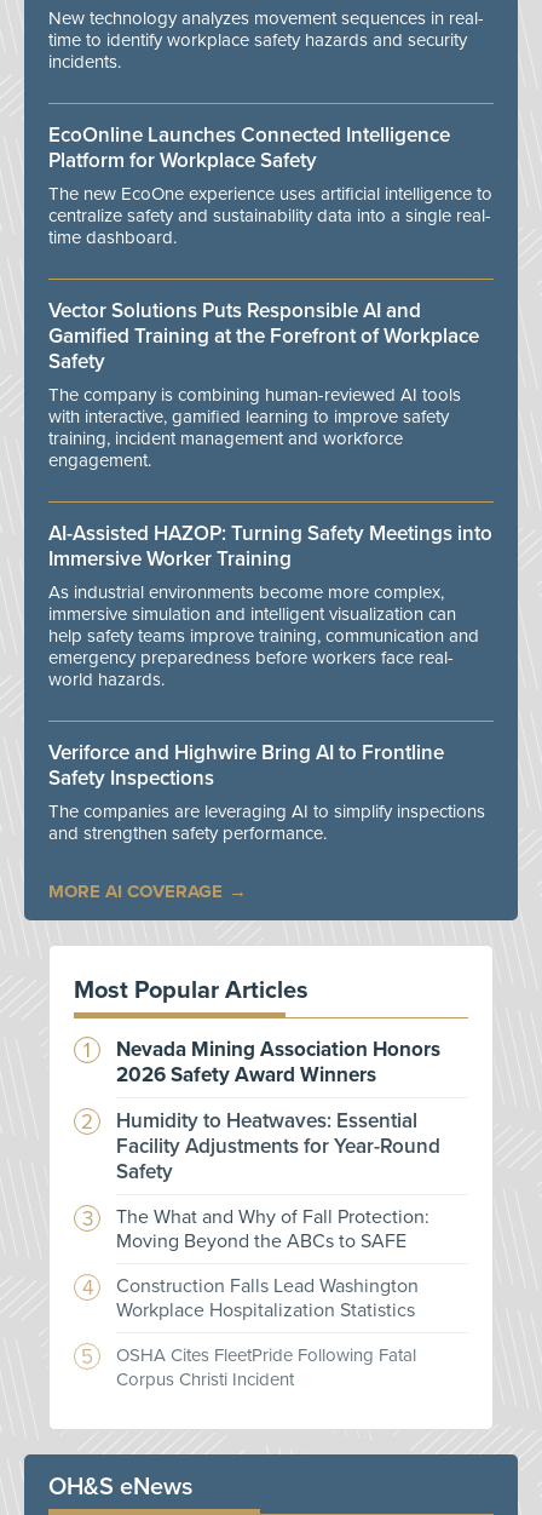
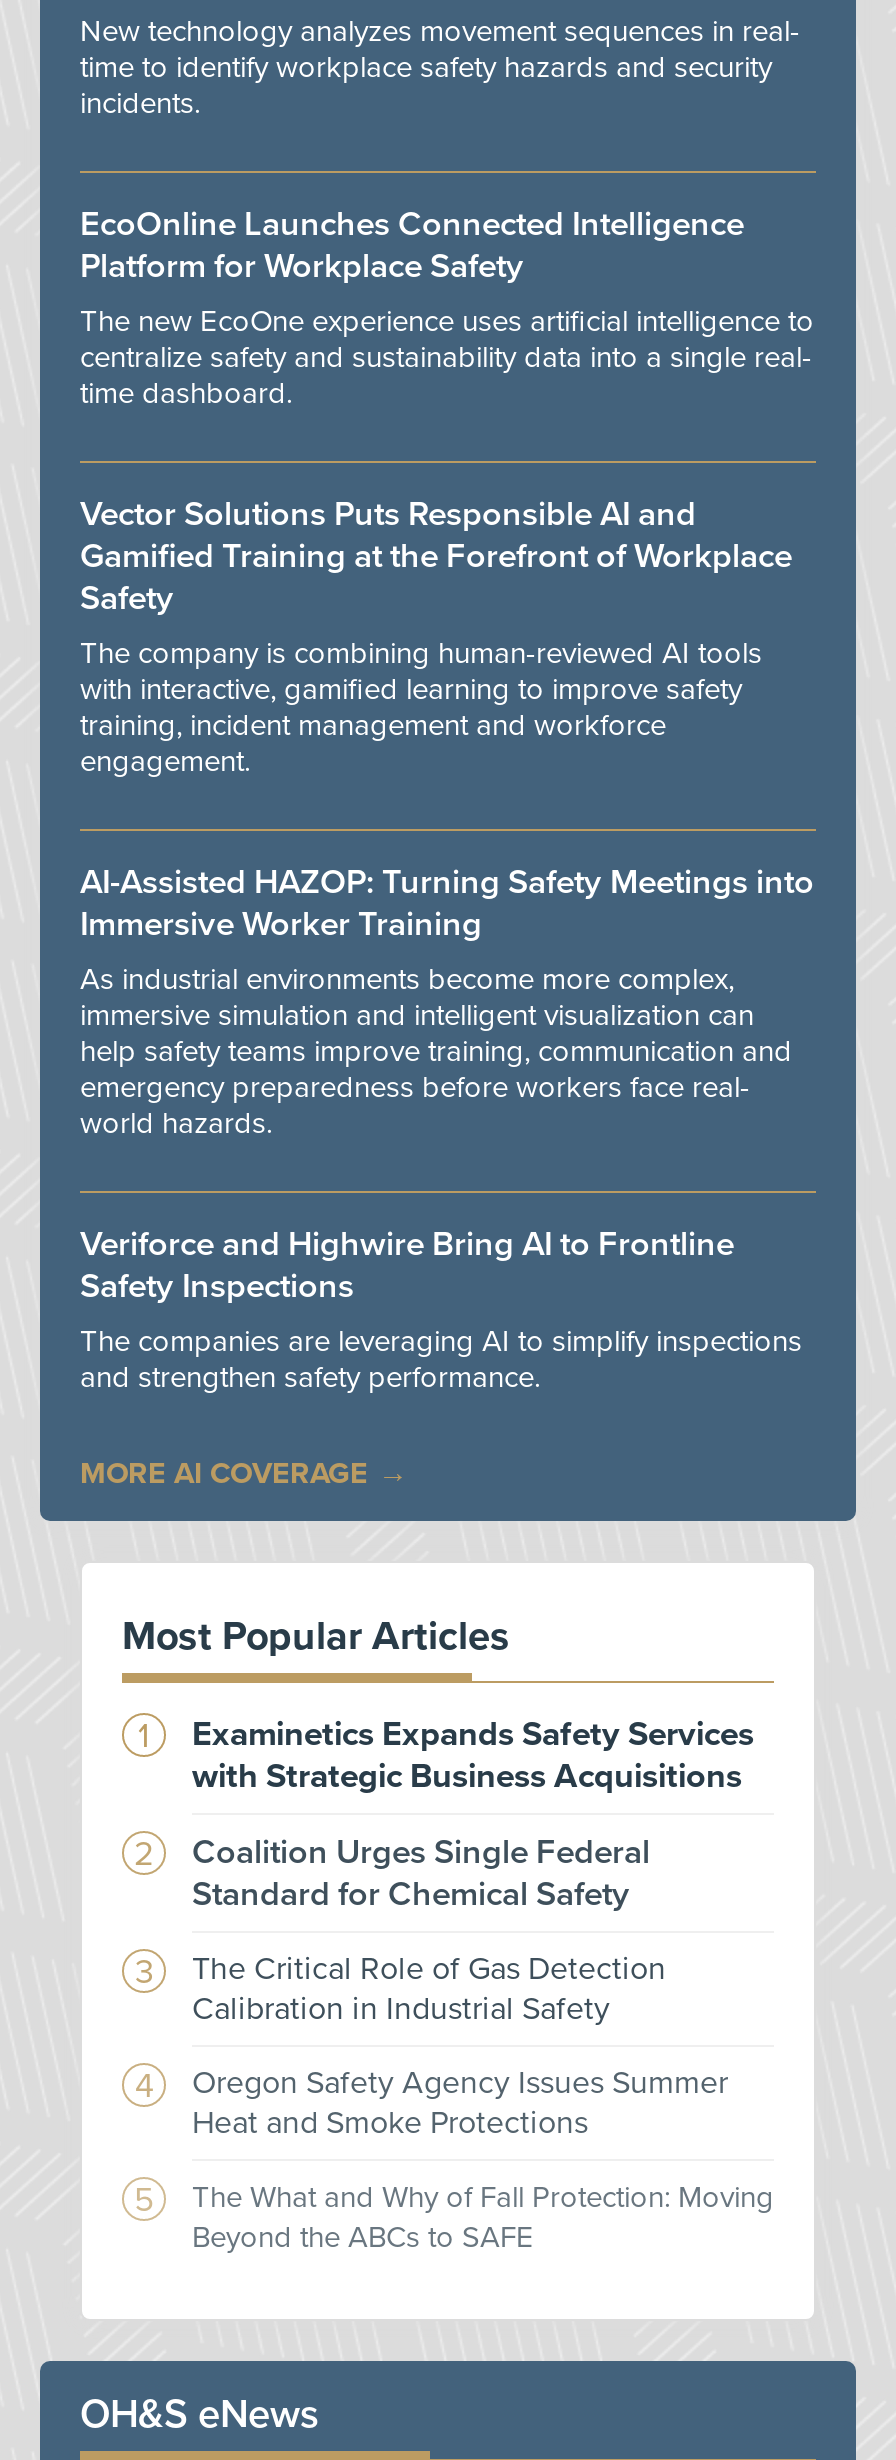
[116,1037,440,1088] Nevada Mining Association Honors | 2026 Safety Award Winners -> [192,1712,754,1796] Examinetics Expands Safety Services | with Strategic Business Acquisitions
[116,1108,440,1184] Humidity to Heatwaves: Essential | Facility Adjustments for Year-Round | Safety -> [192,1830,650,1914] Coalition Urges Single Federal | Standard for Chemical Safety
[116,1205,429,1253] The What and Why of Fall Protection: | Moving Beyond the ABCs to SAFE -> [192,1948,666,2028] The Critical Role of Gas Detection | Calibration in Industrial Safety
[116,1274,419,1322] Construction Falls Lead Washington | Workplace Hospitalization Statistics -> [192,2062,728,2142] Oregon Safety Agency Issues Summer | Heat and Smoke Protections
[116,1344,416,1390] OSHA Cites FleetPride Following Fatal | Corpus Christi Incident -> [192,2178,774,2254] The What and Why of Fall Protection: Moving | Beyond the ABCs to SAFE

